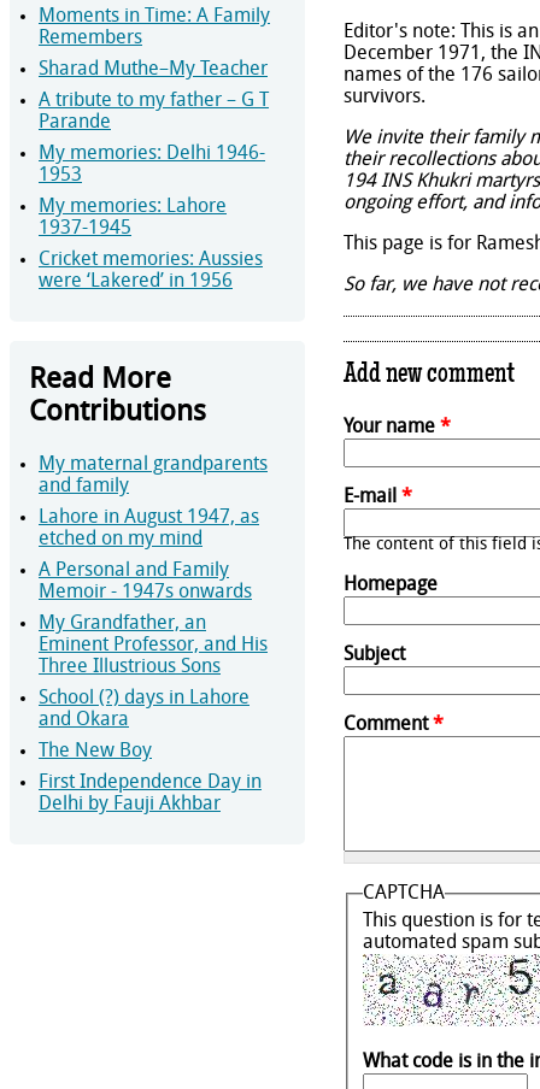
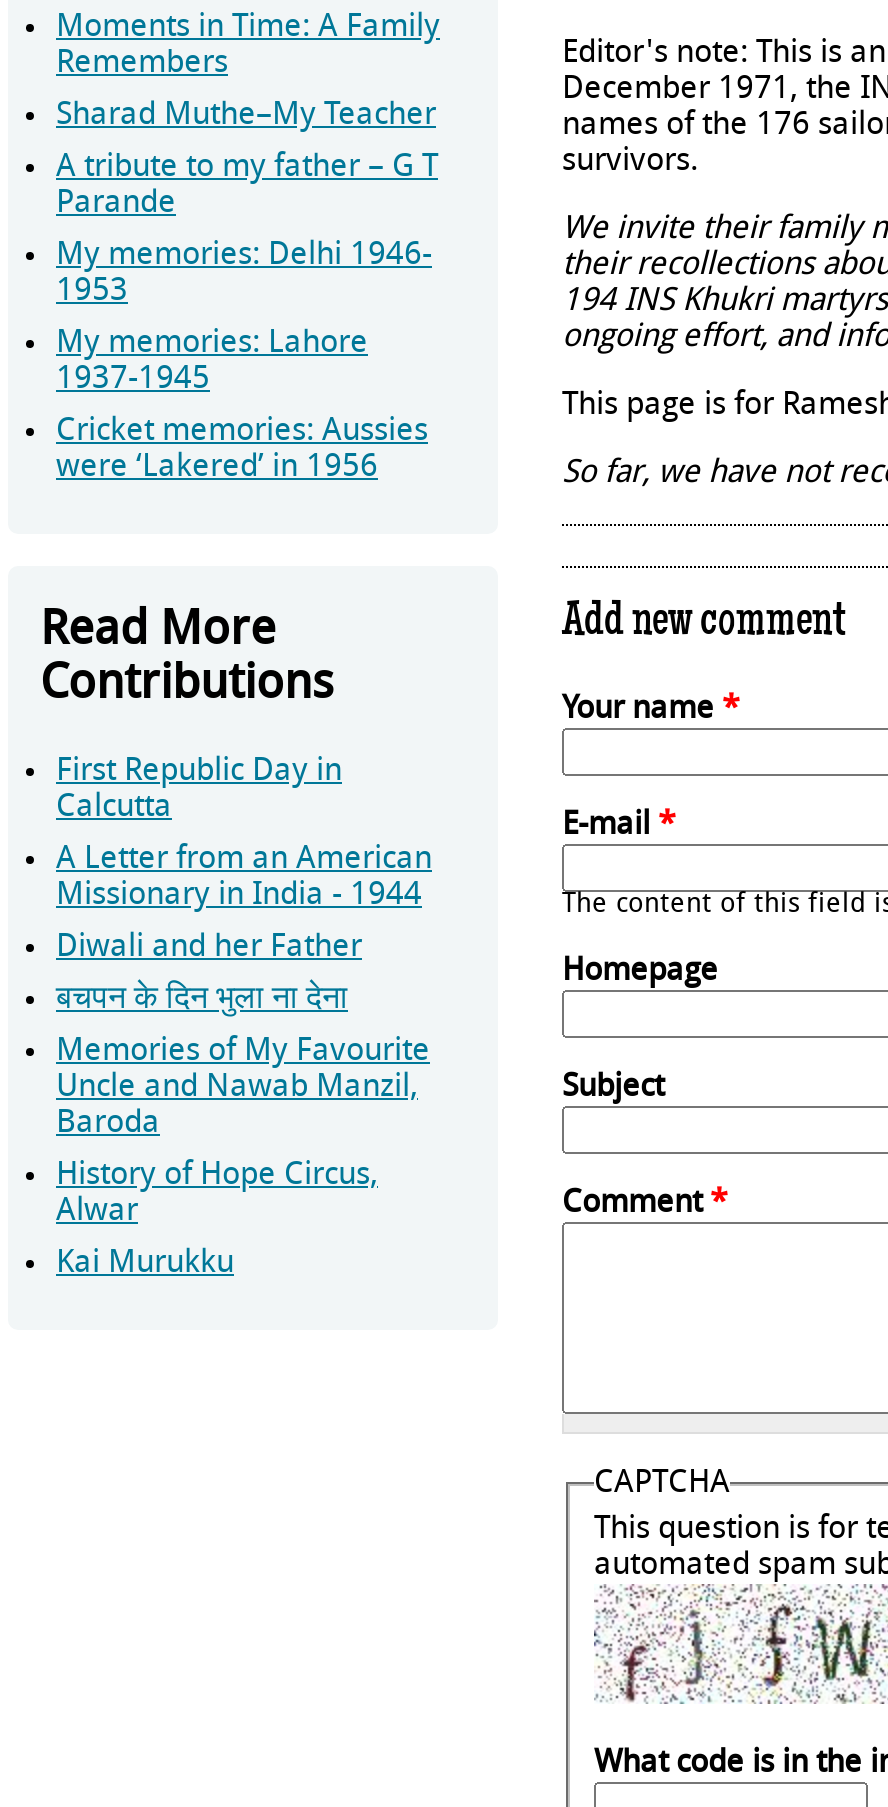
[39,455,268,496] My maternal grandparents | and family -> [56,756,342,824] First Republic Day in | Calcutta
[39,508,259,549] Lahore in August 1947, as | etched on my mind -> [56,844,432,912] A Letter from an American | Missionary in India - 1944
[39,561,252,602] A Personal and Family | Memoir - 1947s onwards -> [56,932,362,964] Diwali and her Father
[39,614,268,677] My Grandfather, an | Eminent Professor, and His | Three Illustrious Sons -> [56,984,348,1016] बचपन के दिन भुला ना देना
[39,689,250,730] School (?) days in Lahore | and Okara -> [56,1036,430,1140] Memories of My Favourite | Uncle and Nawab Manzil, | Baroda
[39,742,152,761] The New Boy -> [56,1160,378,1228] History of Hope Circus, | Alwar
[39,773,262,814] First Independence Day in | Delhi by Fauji Akhbar -> [56,1248,234,1280] Kai Murukku
[363,956,536,1028] [image] -> [594,1588,882,1704] [image]

